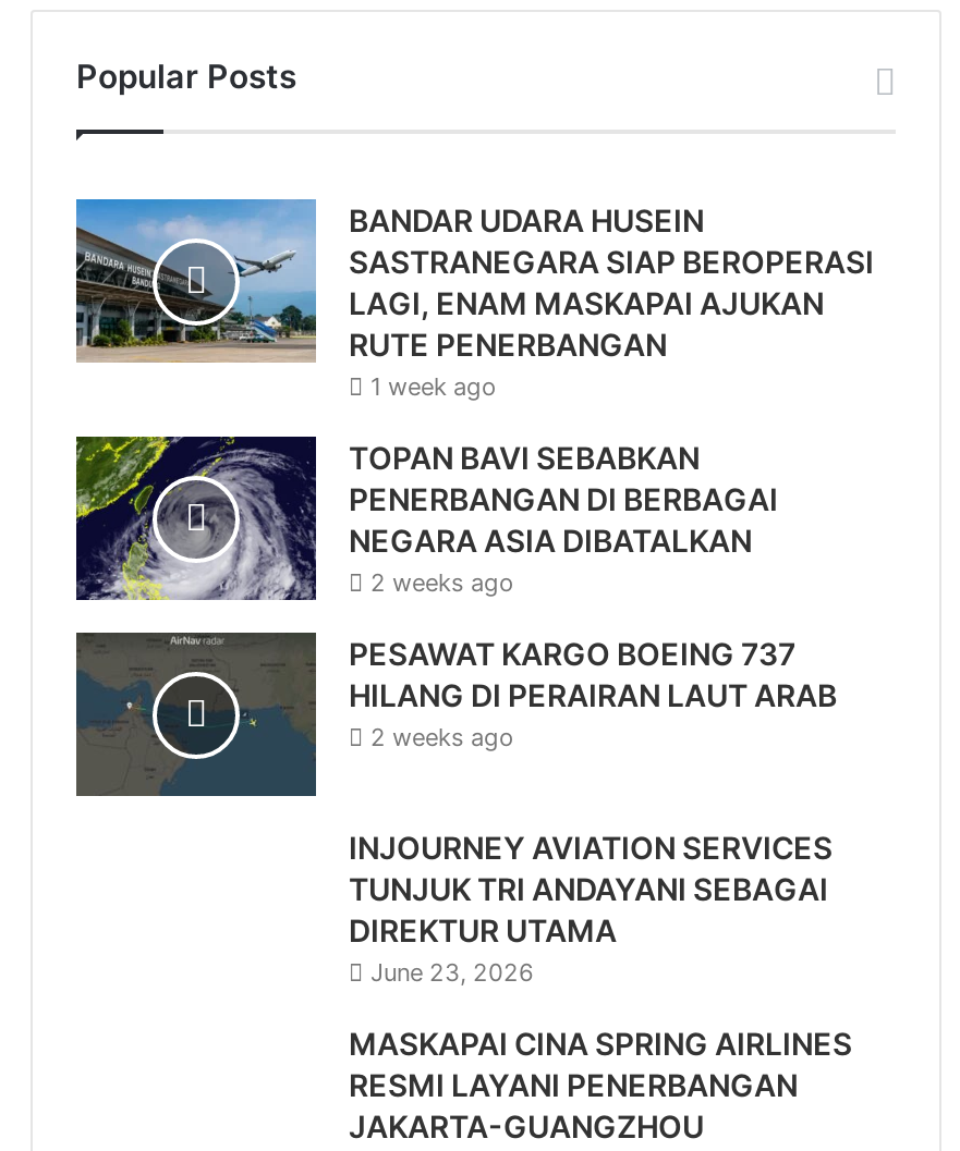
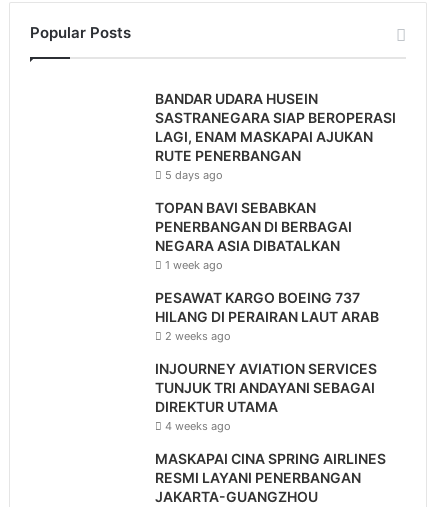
[74,197,318,365] [image] -> none
[370,372,497,403] 1 week ago -> [165,167,223,181] 5 days ago
[74,434,318,602] [image] -> none
[370,568,514,599] 2 weeks ago -> [165,257,223,271] 1 week ago
[74,630,318,798] [image] -> none
[370,958,534,989] June 23, 2026 -> [165,418,231,432] 4 weeks ago

